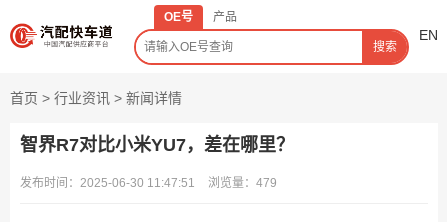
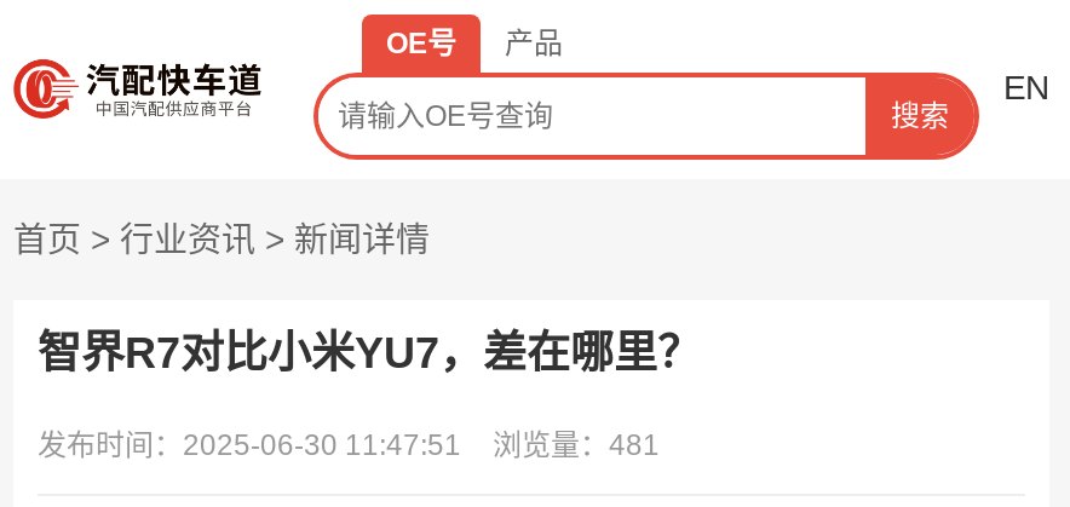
[20,176,277,190] 发布时间：2025-06-30 11:47:51 浏览量：479 -> [38,428,660,462] 发布时间：2025-06-30 11:47:51 浏览量：481

